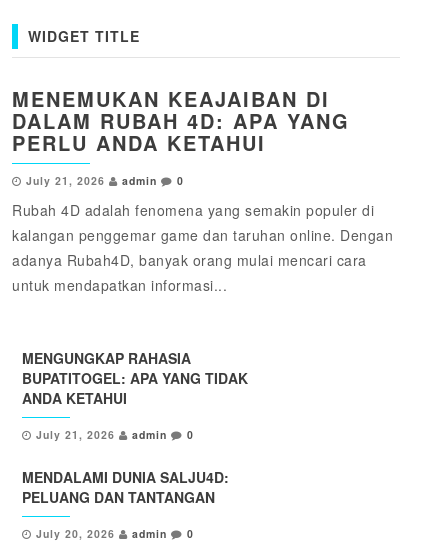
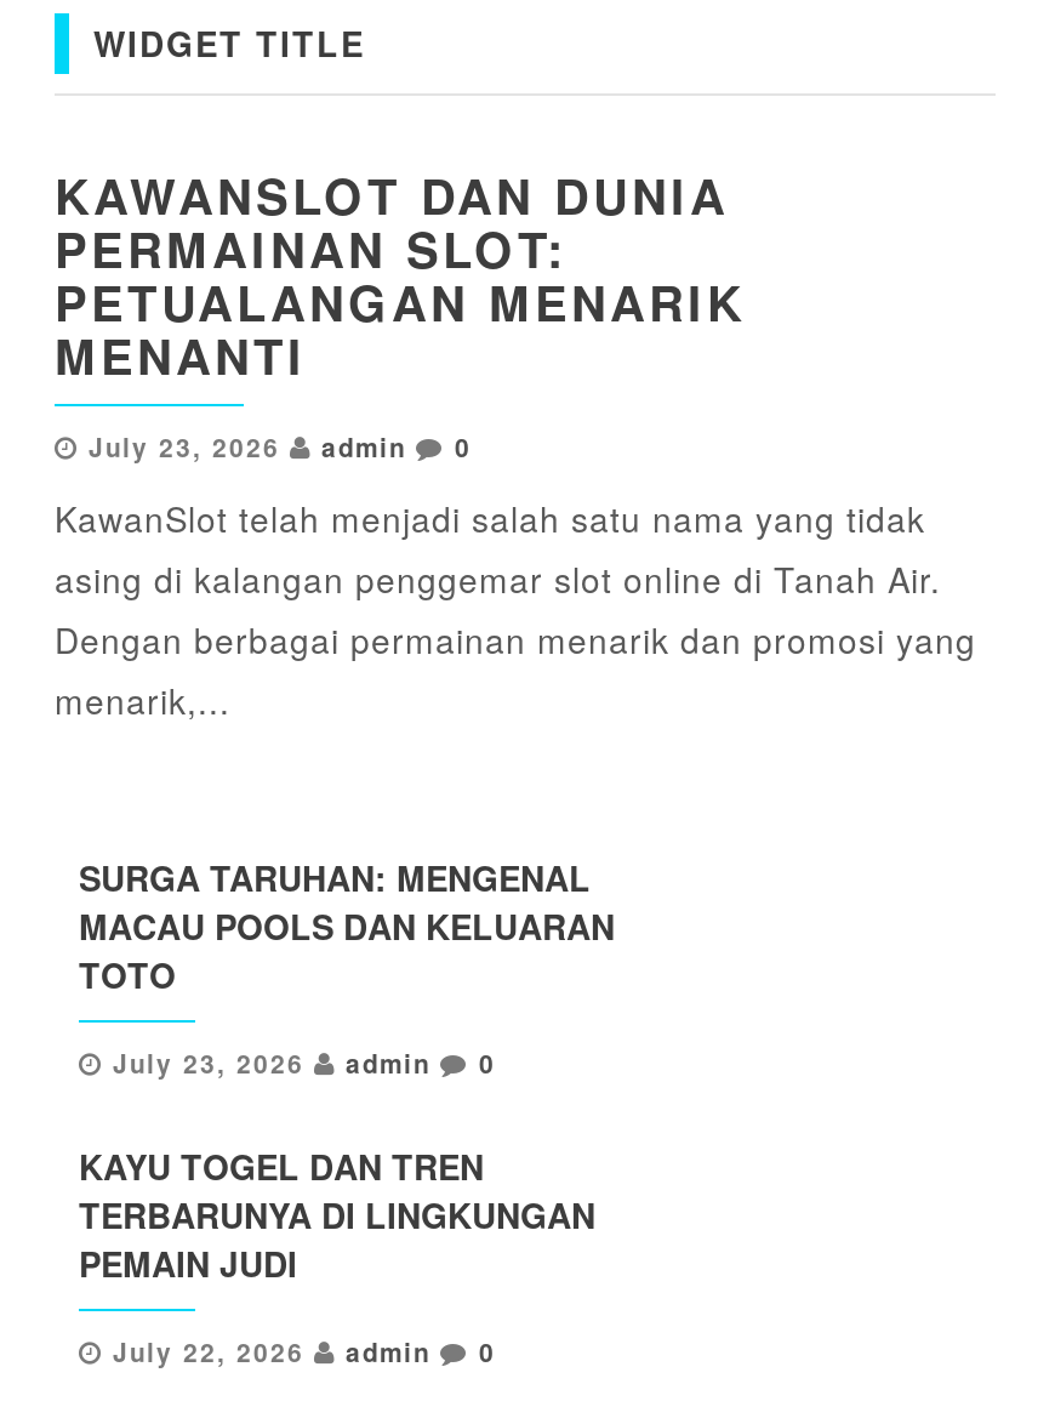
[12,84,350,157] MENEMUKAN KEAJAIBAN DI | DALAM RUBAH 4D: APA YANG | PERLU ANDA KETAHUI -> [55,159,746,389] KAWANSLOT DAN DUNIA | PERMAINAN SLOT: | PETUALANGAN MENARIK | MENANTI
[26,173,184,188] July 21, 2026 admin 0 -> [89,428,472,465] July 23, 2026 admin 0
[12,200,393,295] Rubah 4D adalah fenomena yang semakin populer di | kalangan penggemar game dan taruhan online. Dengan | adanya Rubah4D, banyak orang mulai mencari cara | untuk mendapatkan informasi... -> [55,494,976,724] KawanSlot telah menjadi salah satu nama yang tidak | asing di kalangan penggemar slot online di Tanah Air. | Dengan berbagai permainan menarik dan promosi yang | menarik,...
[22,348,248,408] MENGUNGKAP RAHASIA | BUPATITOGEL: APA YANG TIDAK | ANDA KETAHUI -> [79,853,615,998] SURGA TARUHAN: MENGENAL | MACAU POOLS DAN KELUARAN | TOTO
[36,427,194,442] July 21, 2026 admin 0 -> [113,1044,496,1081] July 23, 2026 admin 0
[22,467,229,507] MENDALAMI DUNIA SALJU4D: | PELUANG DAN TANTANGAN -> [79,1141,595,1287] KAYU TOGEL DAN TREN | TERBARUNYA DI LINGKUNGAN | PEMAIN JUDI
[36,526,194,541] July 20, 2026 admin 0 -> [113,1333,496,1369] July 22, 2026 admin 0

